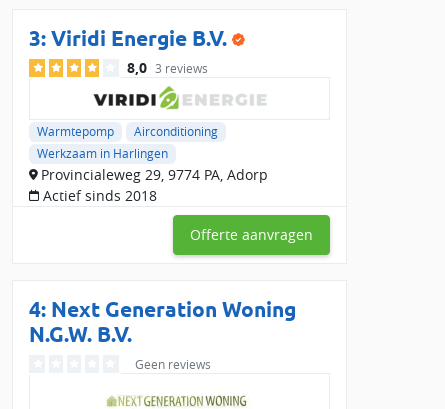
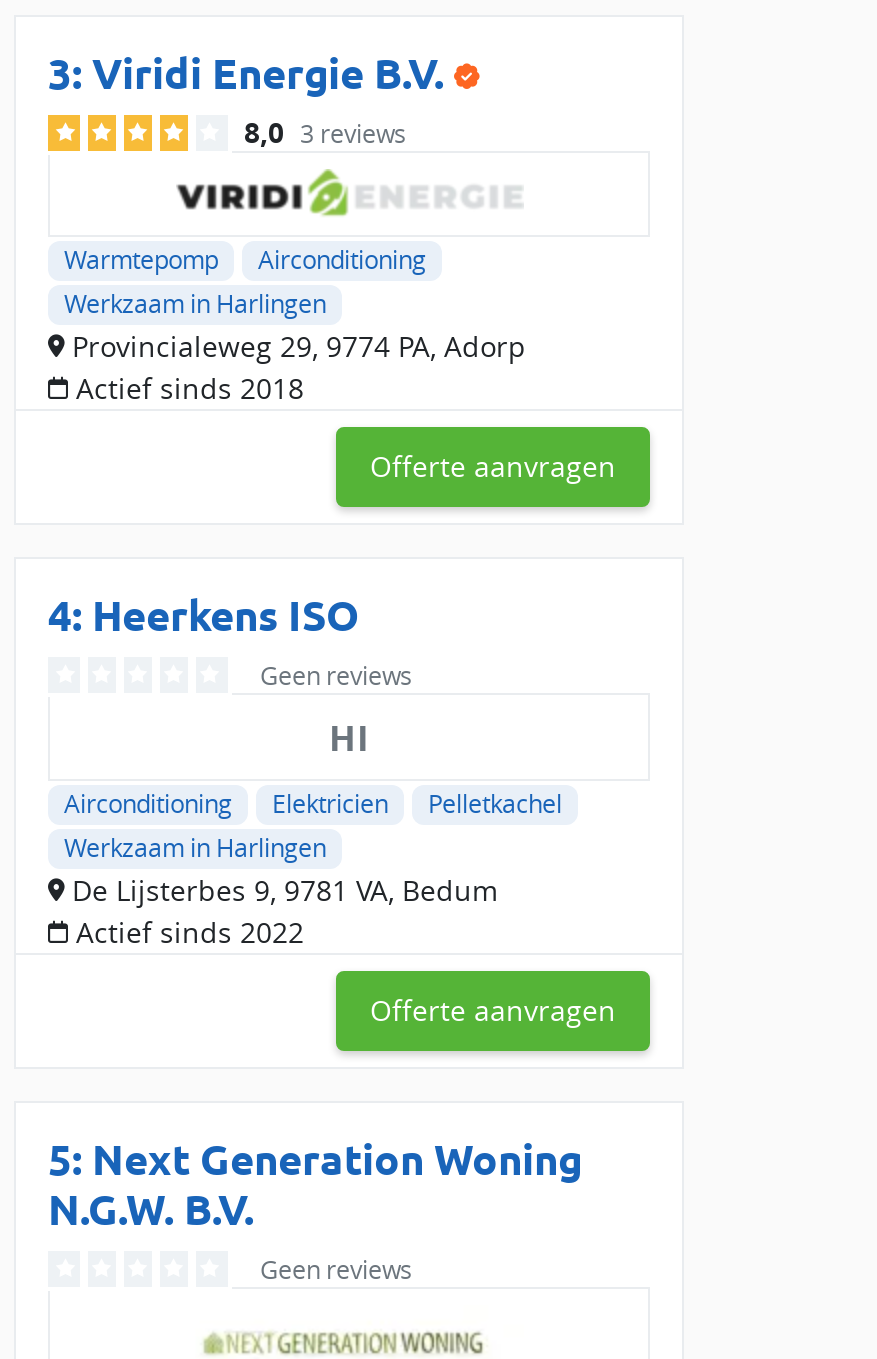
[29,297,296,322] 4: Next Generation Woning -> [48,591,616,1185] 4: Heerkens ISO | Geen reviews | HI | Airconditioning | Elektricien | Pelletkachel | Werkzaam in Harlingen | De Lijsterbes 9, 9781 VA, Bedum | Actief sinds 2022 | Offerte aanvragen | 5: Next Generation Woning

